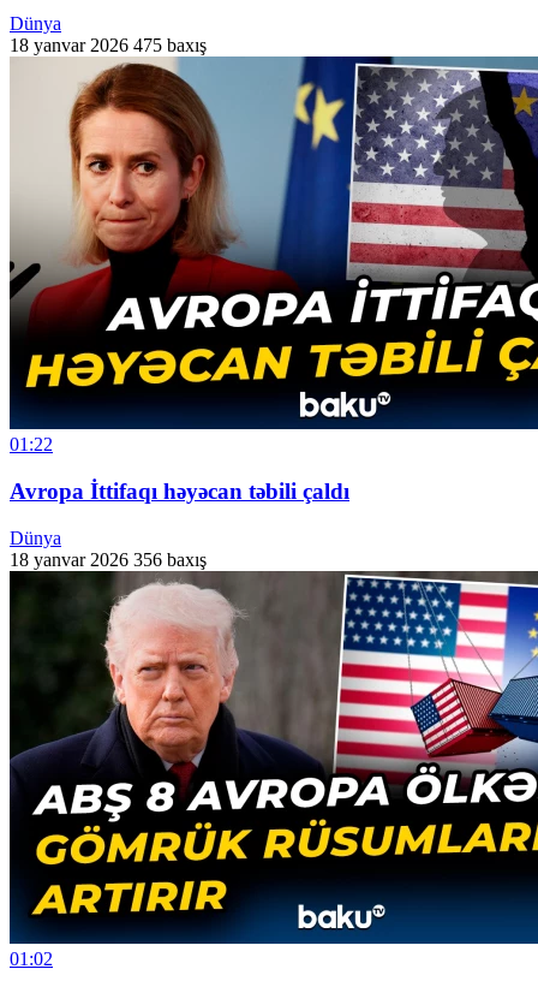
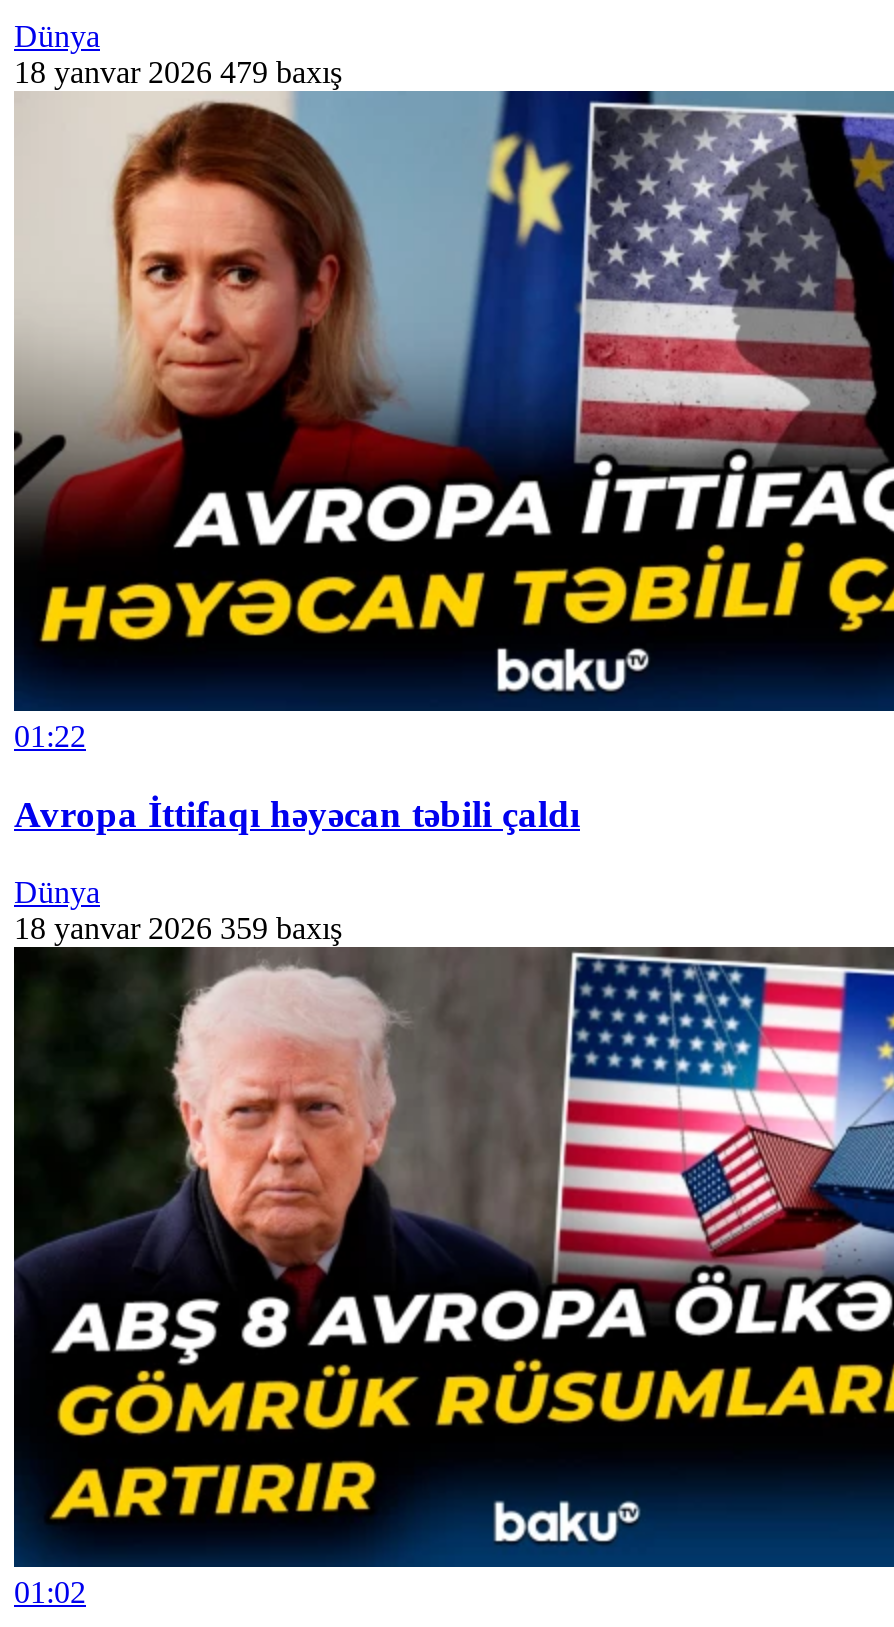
[10,35,207,56] 18 yanvar 2026 475 baxış -> [14,55,342,89] 18 yanvar 2026 479 baxış
[10,549,207,569] 18 yanvar 2026 356 baxış -> [14,910,342,944] 18 yanvar 2026 359 baxış

